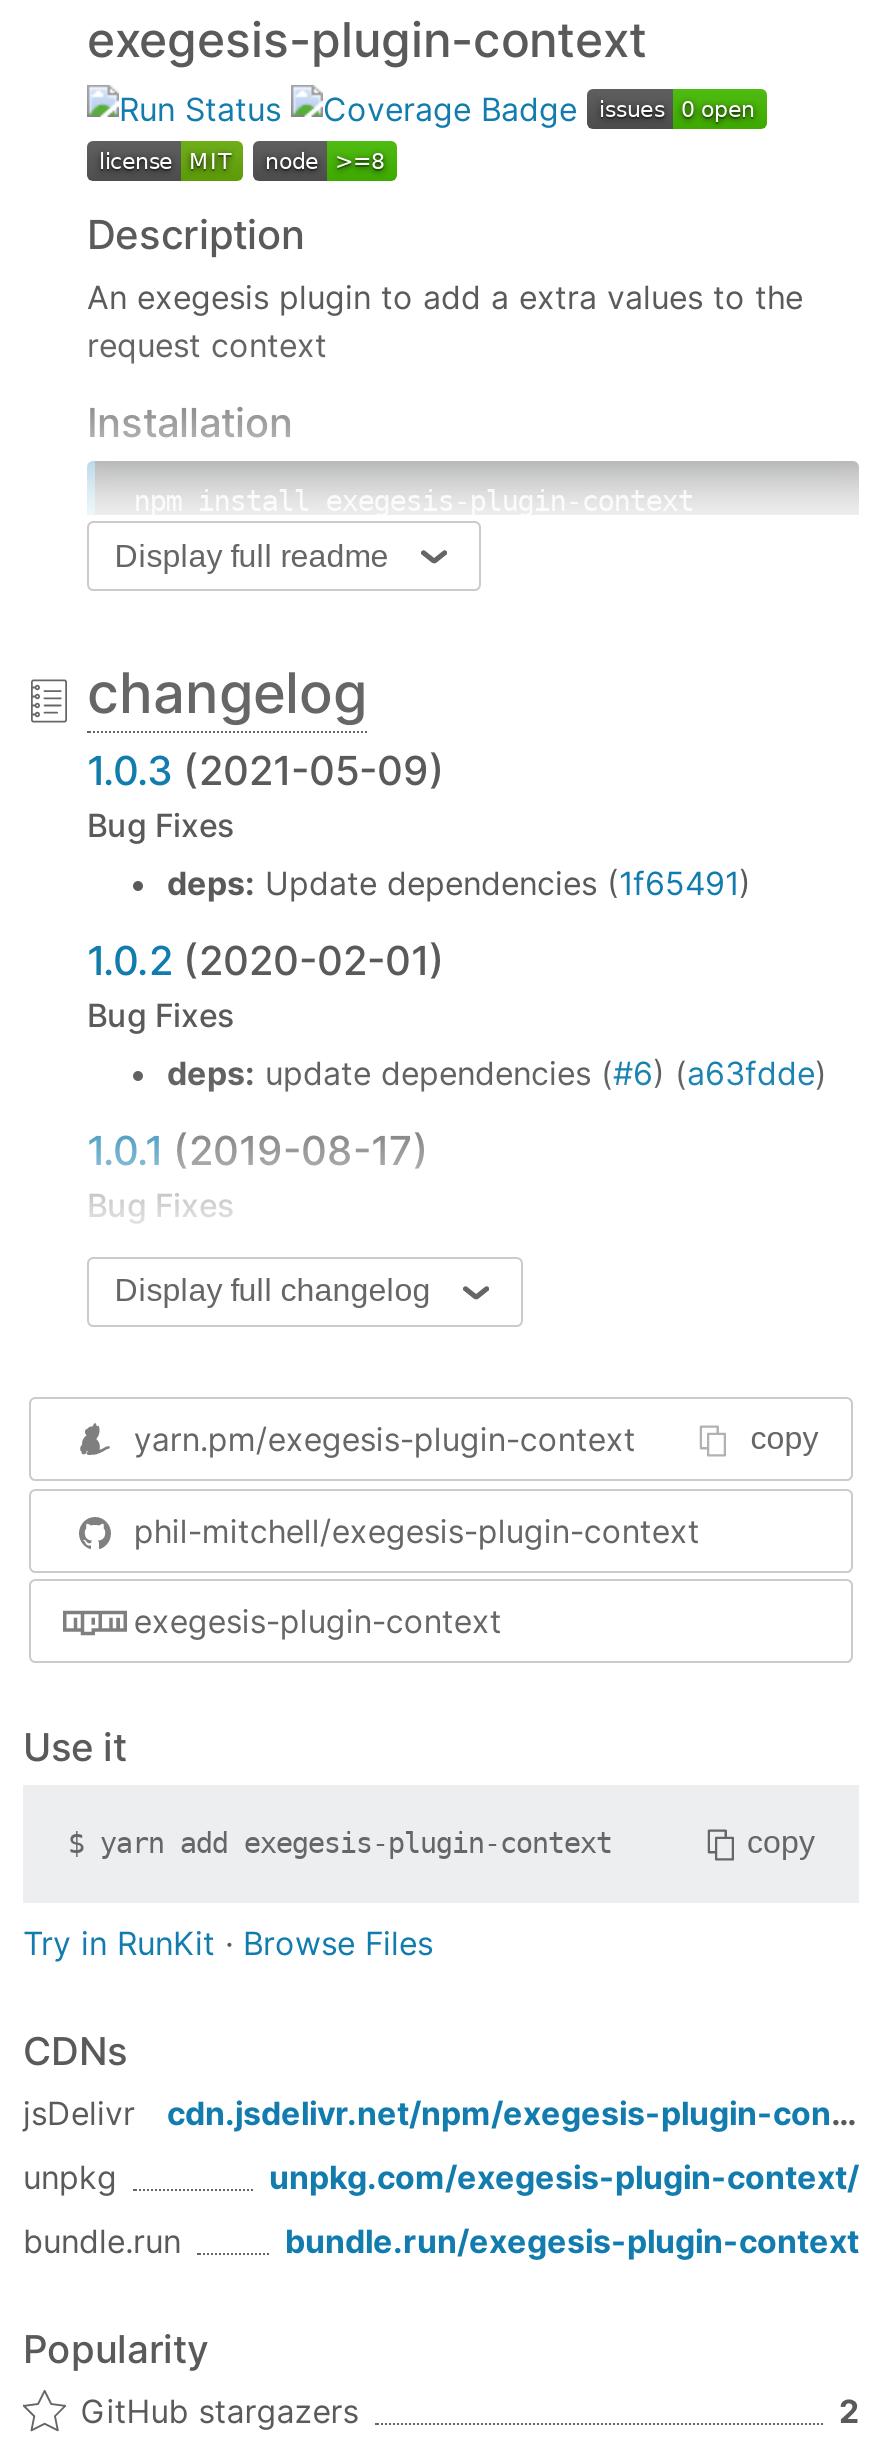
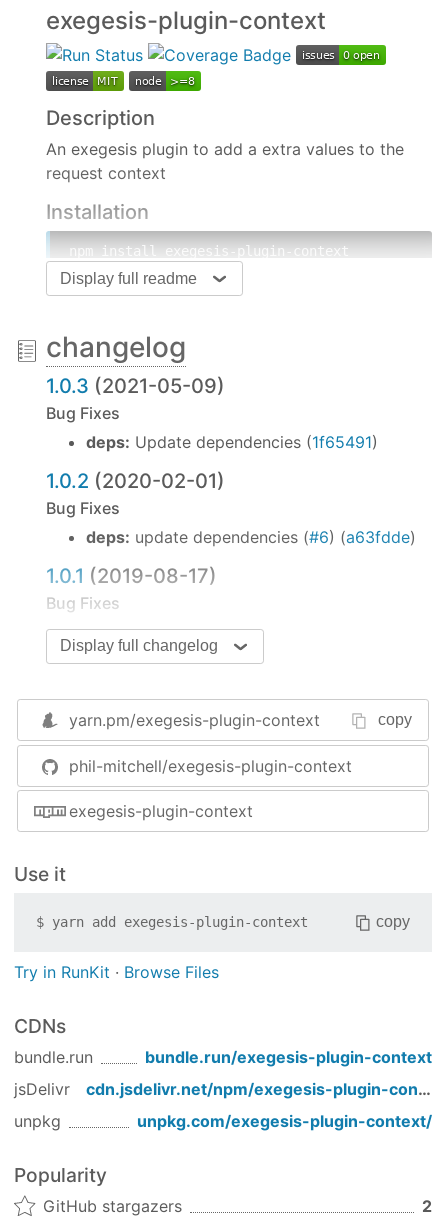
moved [23,2093,859,2197] -> [14,1079,432,1131]: jsDelivr | unpkg | unpkg.com/exegesis-plugin-context/
moved [23,2221,859,2261] -> [14,1047,432,1067]: bundle.run | bundle.run/exegesis-plugin-context

